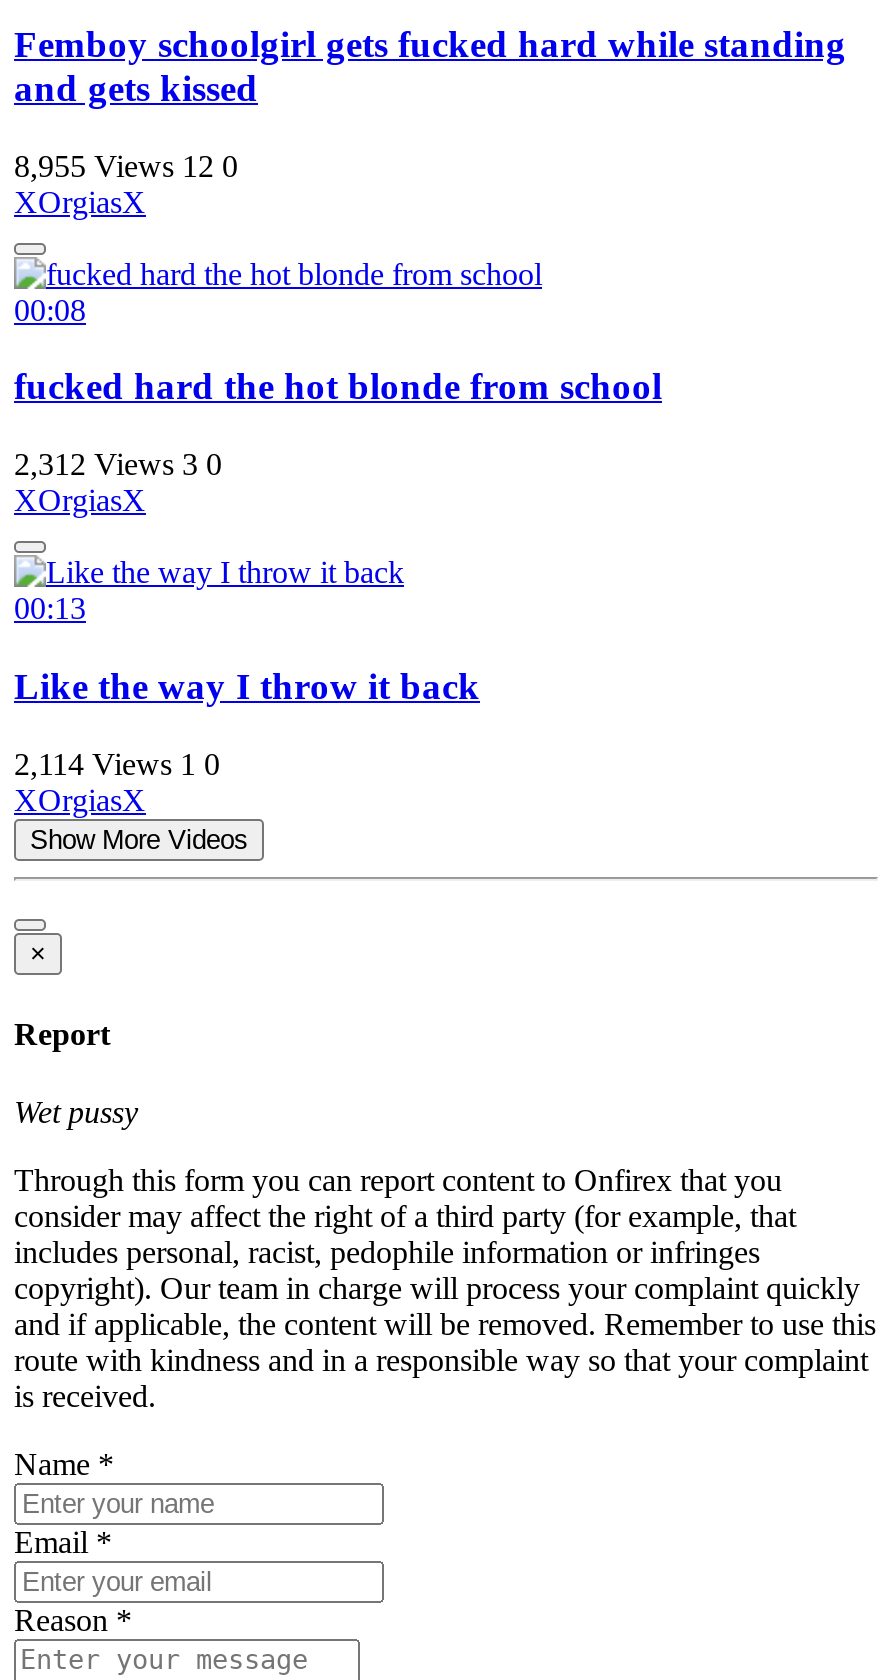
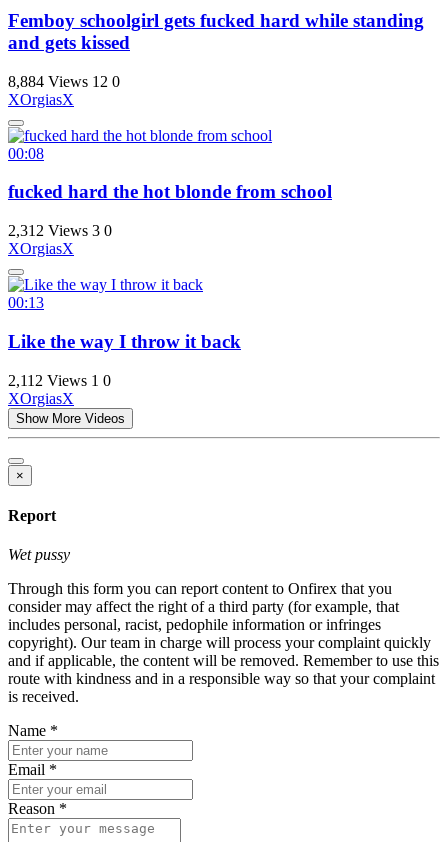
[14,148,238,182] 8,955 Views 12 0 -> [8,73,120,90] 8,884 Views 12 0
[14,746,220,780] 2,114 Views 1 0 -> [8,372,111,389] 2,112 Views 1 0

